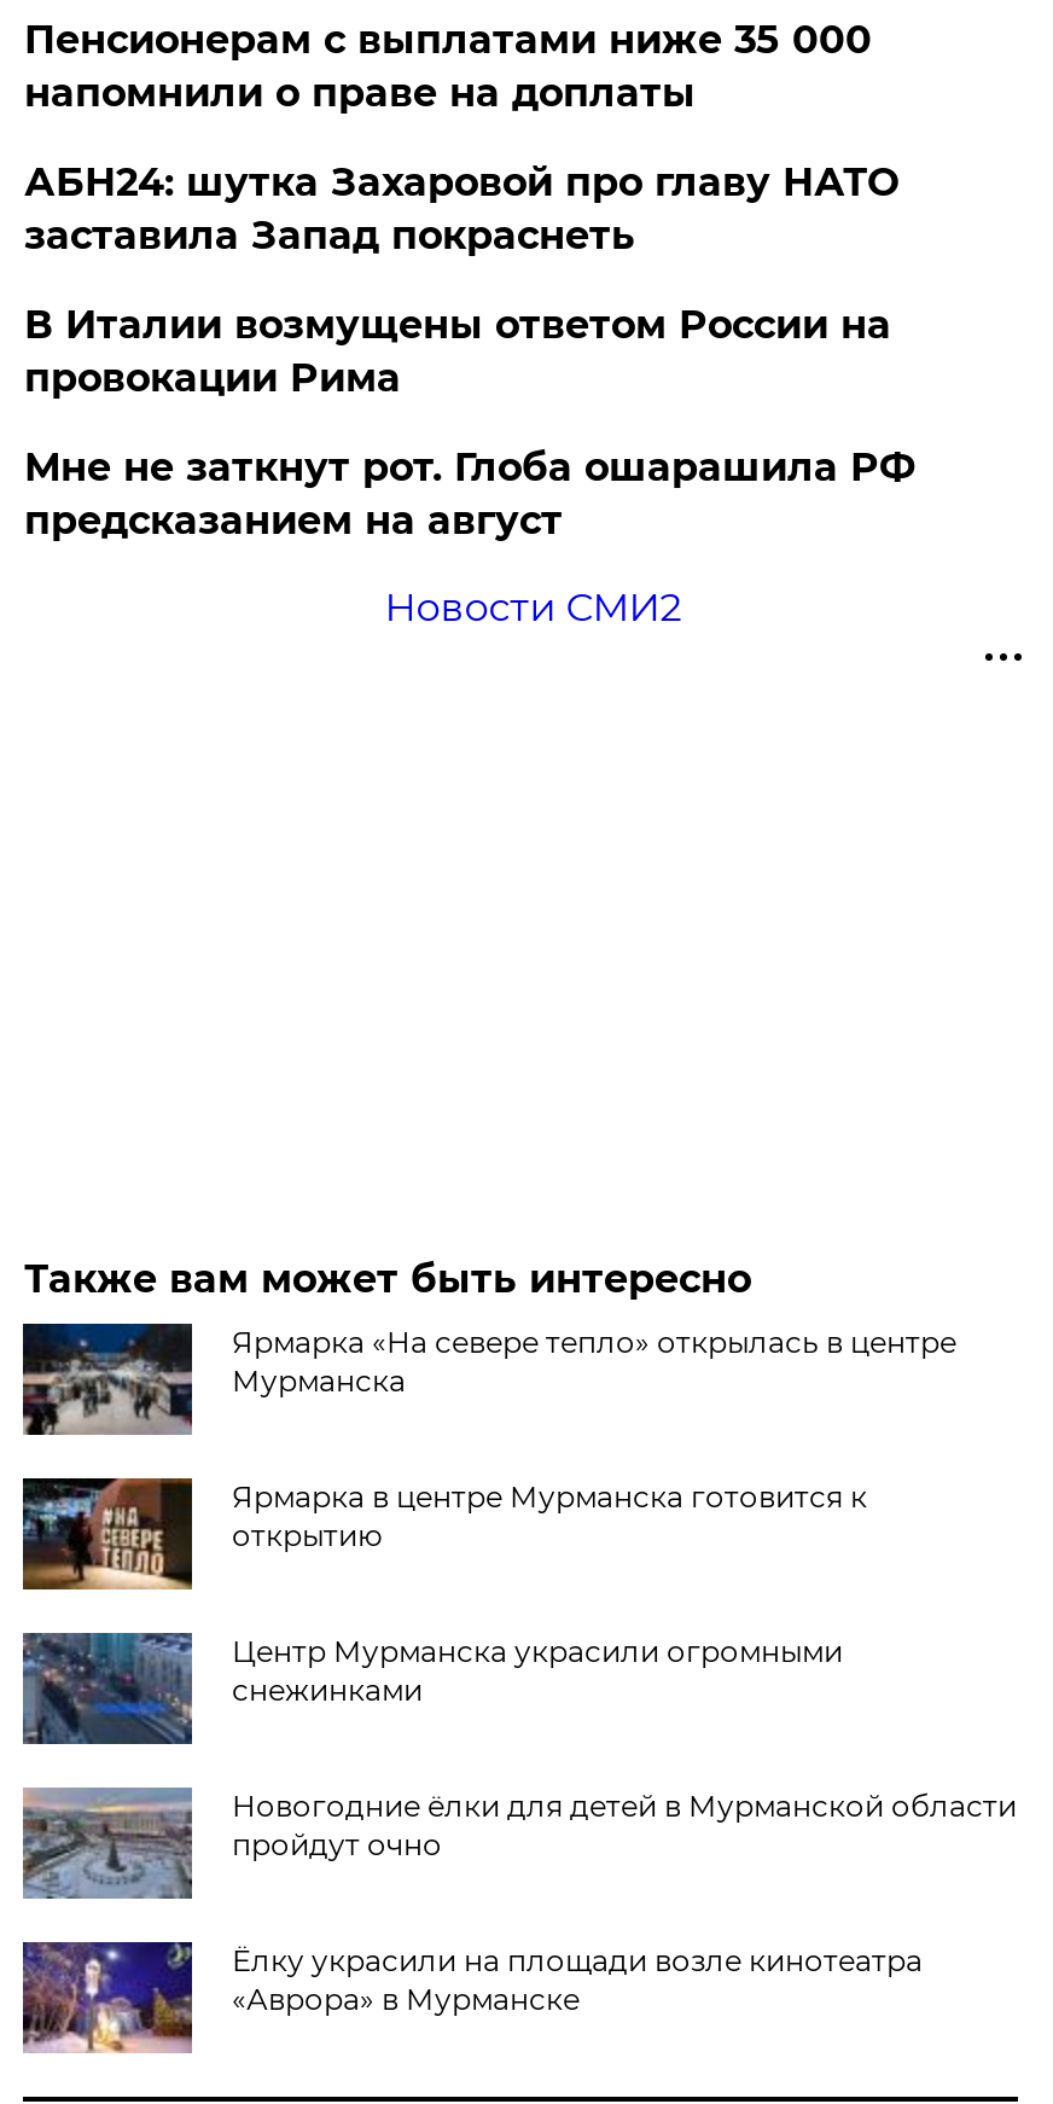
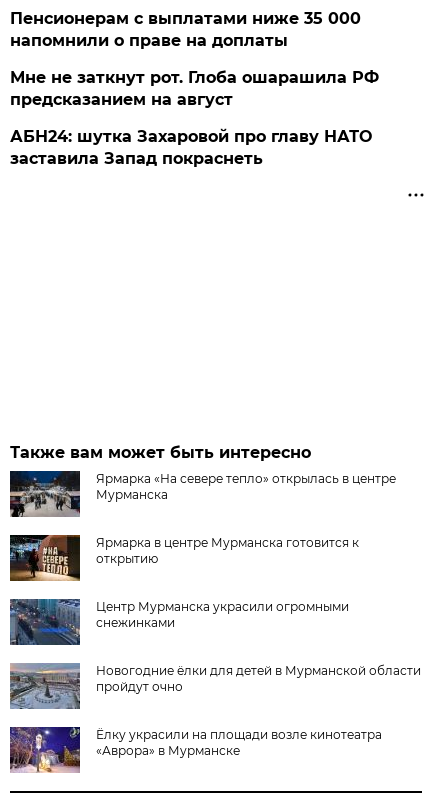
moved [24,159,898,258] -> [10,127,372,168]: АБН24: шутка Захаровой про главу НАТО | заставила Запад покраснеть
[24,302,891,401] В Италии возмущены ответом России на | провокации Рима -> none
moved [24,444,915,544] -> [10,68,379,109]: Мне не заткнут рот. Глоба ошарашила РФ | предсказанием на август
[384,585,682,630] Новости СМИ2 -> none

